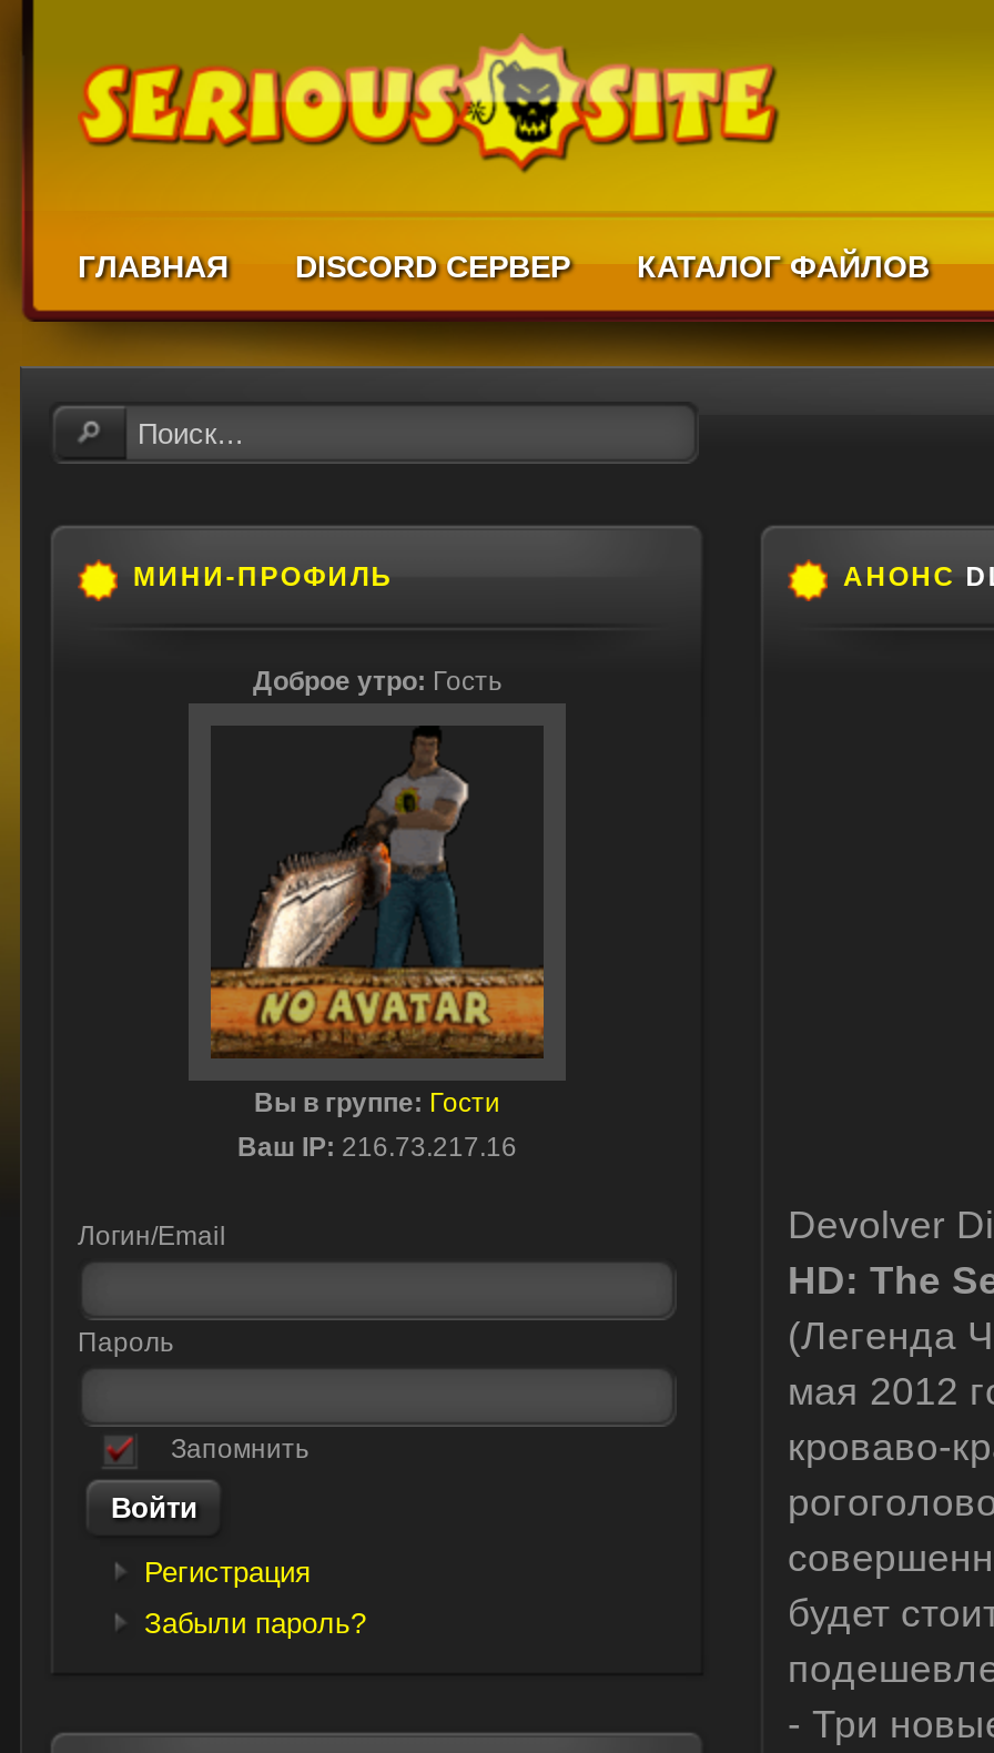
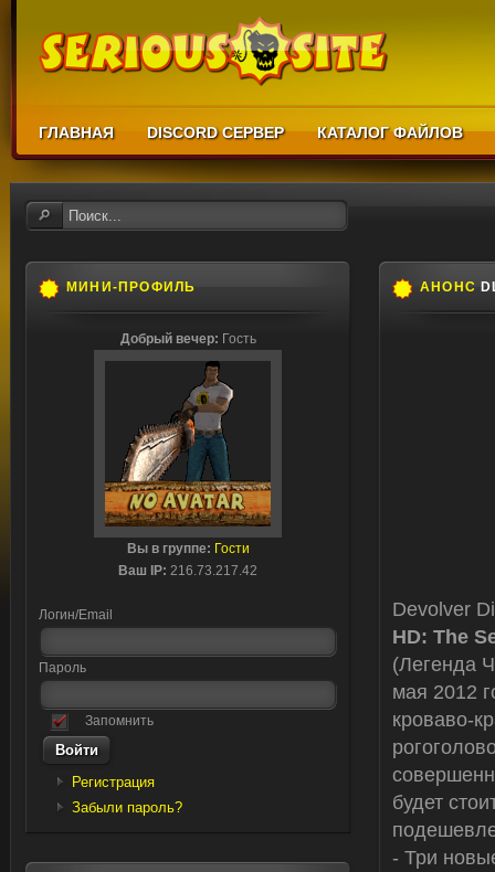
[253,666,501,697] Доброе утро: Гость -> [120,331,256,347] Добрый вечер: Гость
[237,1132,517,1163] Ваш IP: 216.73.217.16 -> [118,563,257,578] Ваш IP: 216.73.217.42

